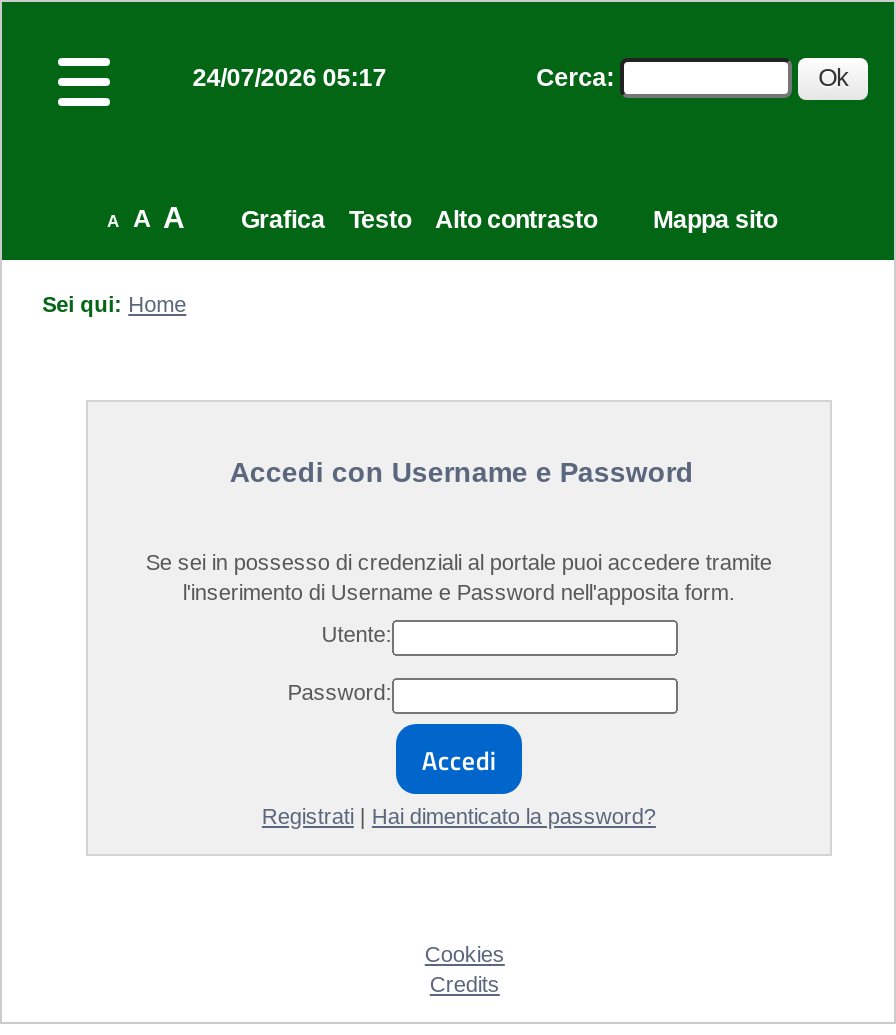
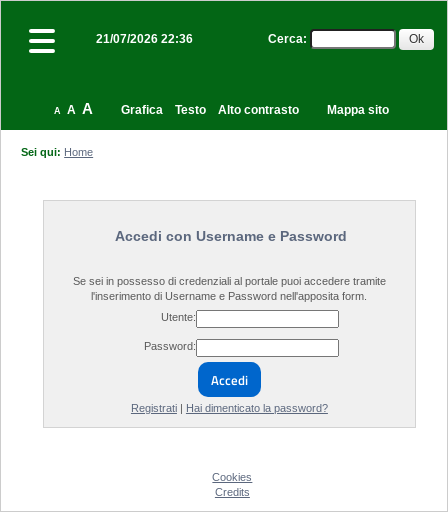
[193,64,387,92] 24/07/2026 05:17 -> [96,32,193,46] 21/07/2026 22:36

